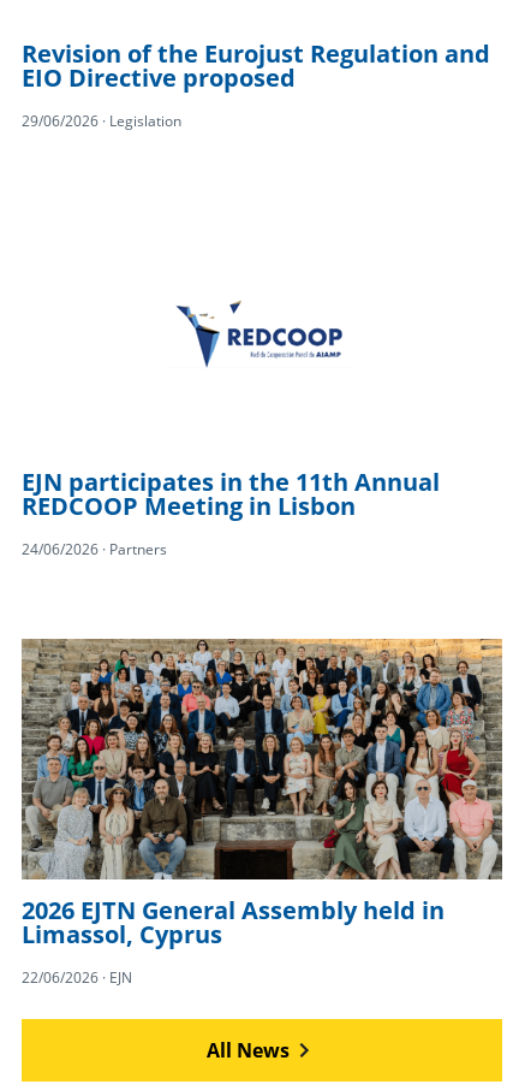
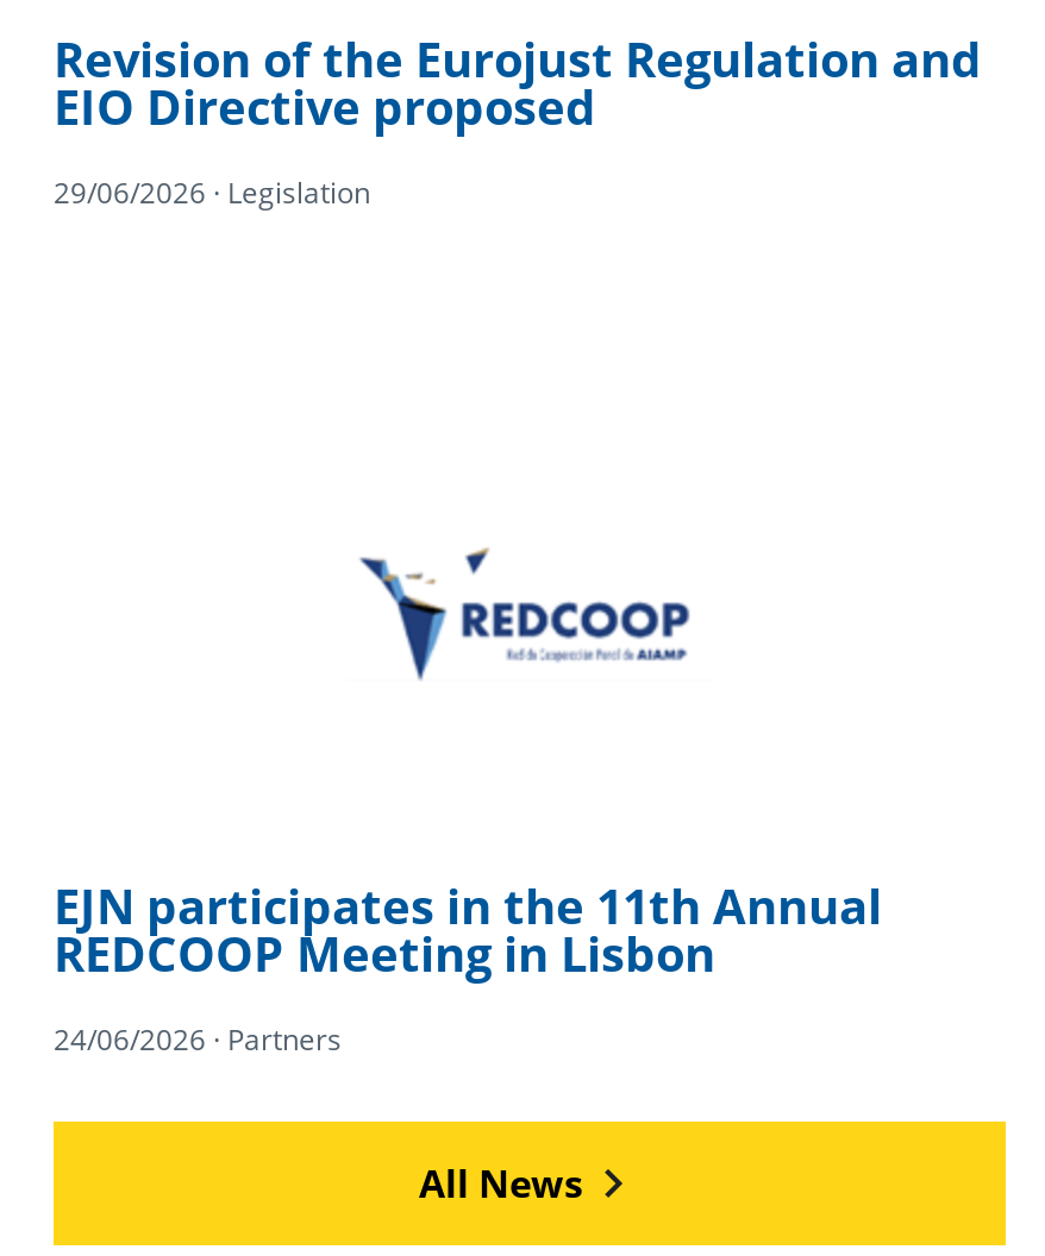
[20,638,503,988] [image] | 2026 EJTN General Assembly held in | Limassol, Cyprus | 22/06/2026 · EJN -> none

